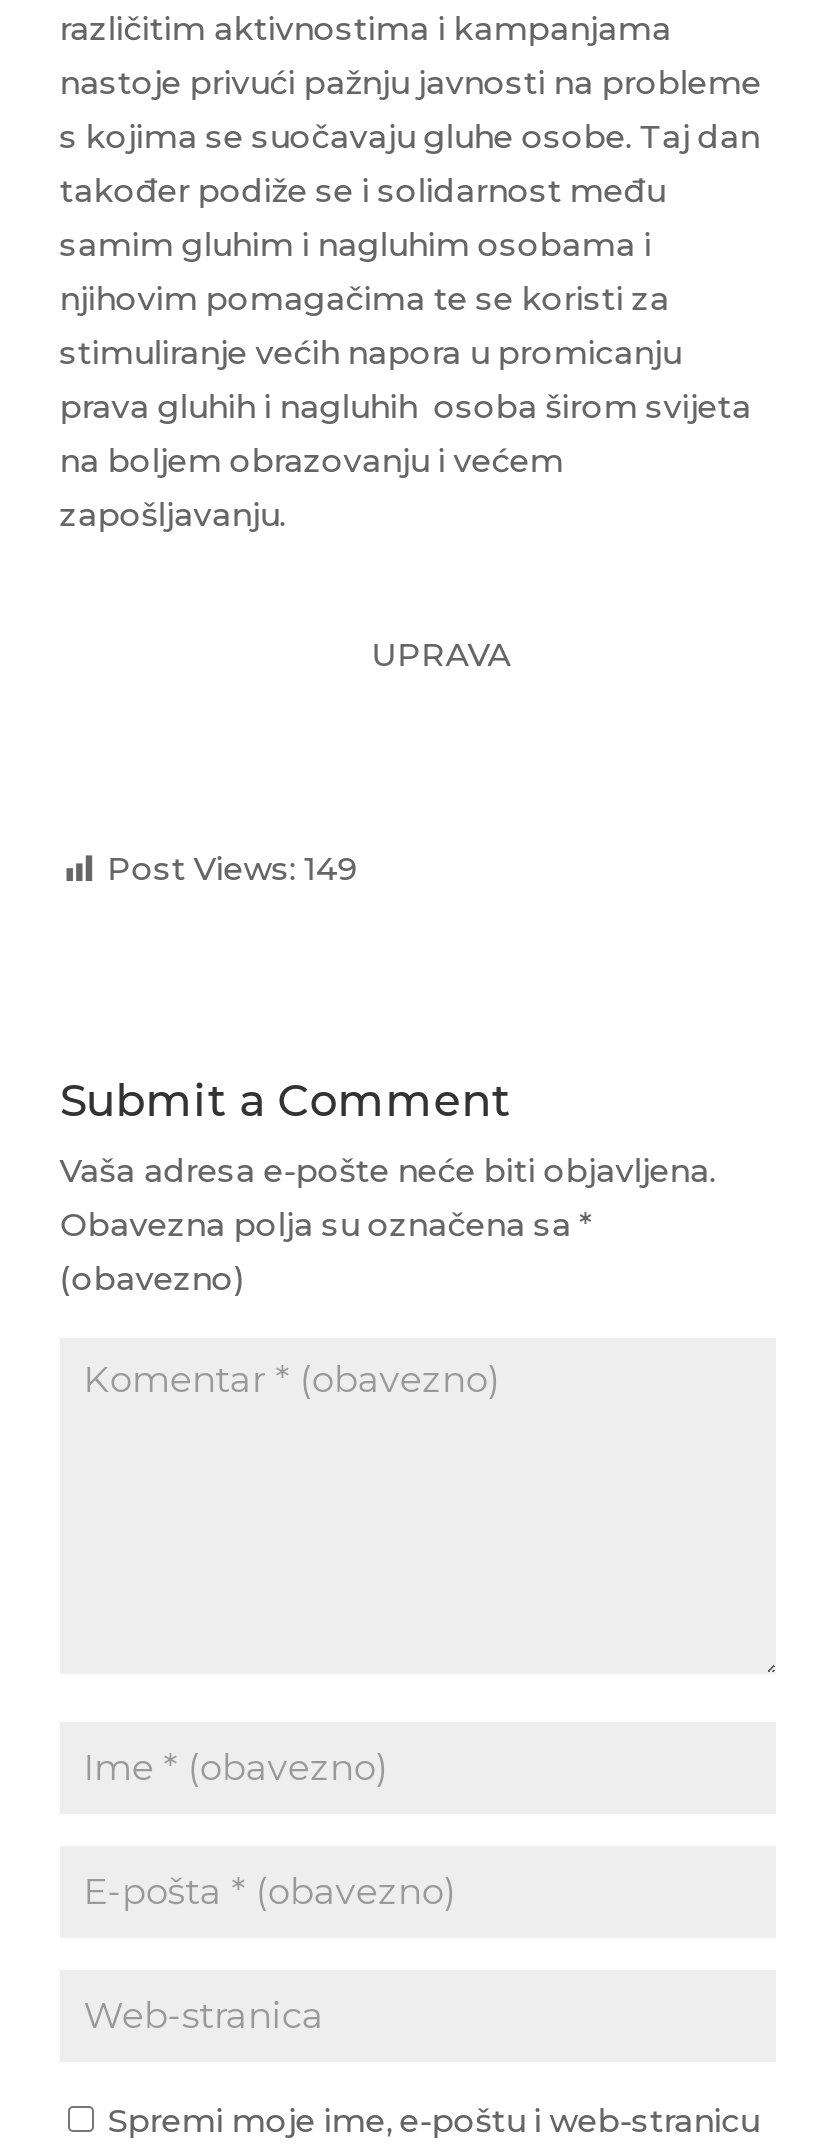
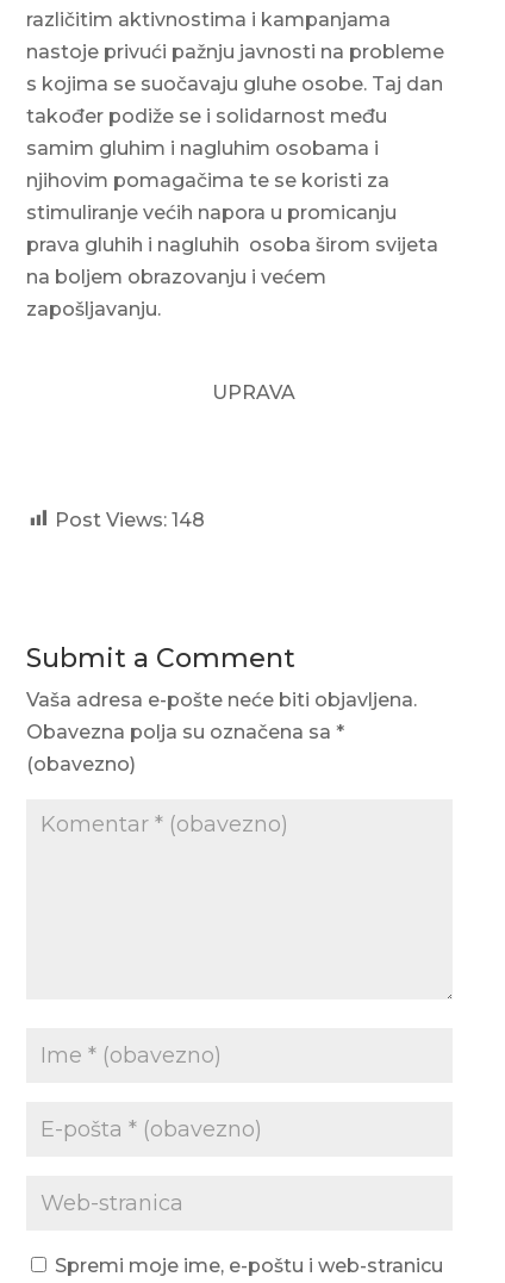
[108,850,358,888] Post Views: 149 -> [55,508,205,531] Post Views: 148

